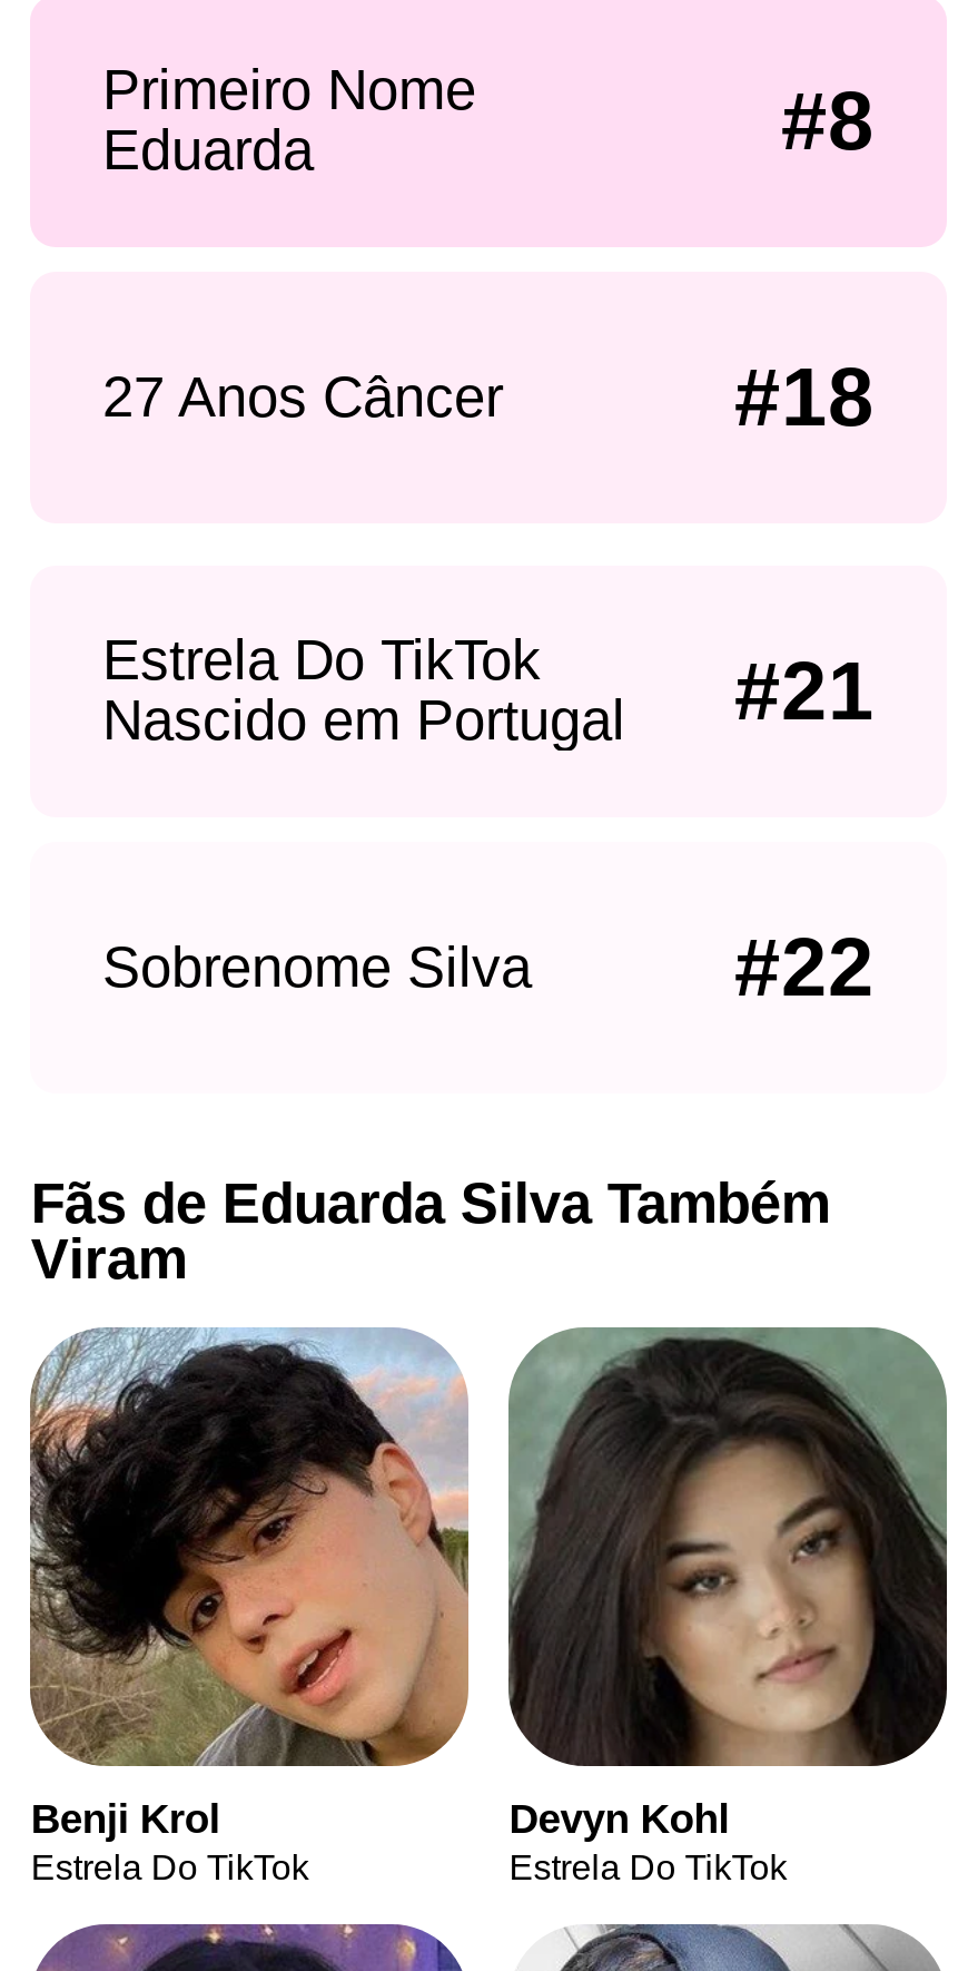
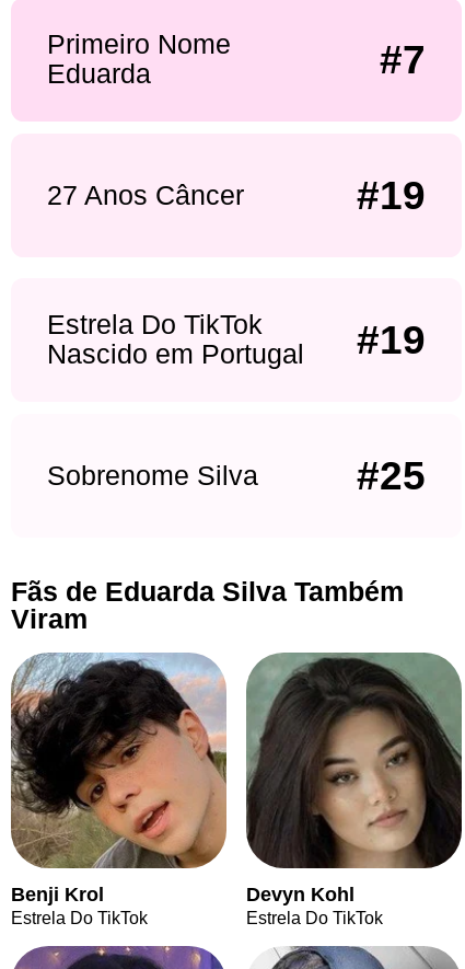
[781,75,875,167] #8 -> [380,37,426,82] #7
[734,353,875,444] #18 -> [357,173,426,218] #19
[102,645,875,751] Nascido em Portugal #21 -> [47,317,426,369] Nascido em Portugal #19
[734,922,875,1014] #22 -> [357,454,426,498] #25

